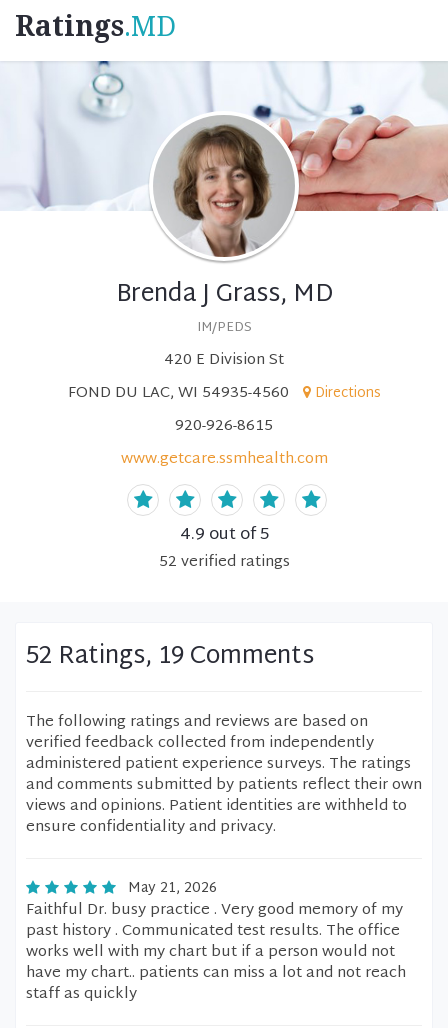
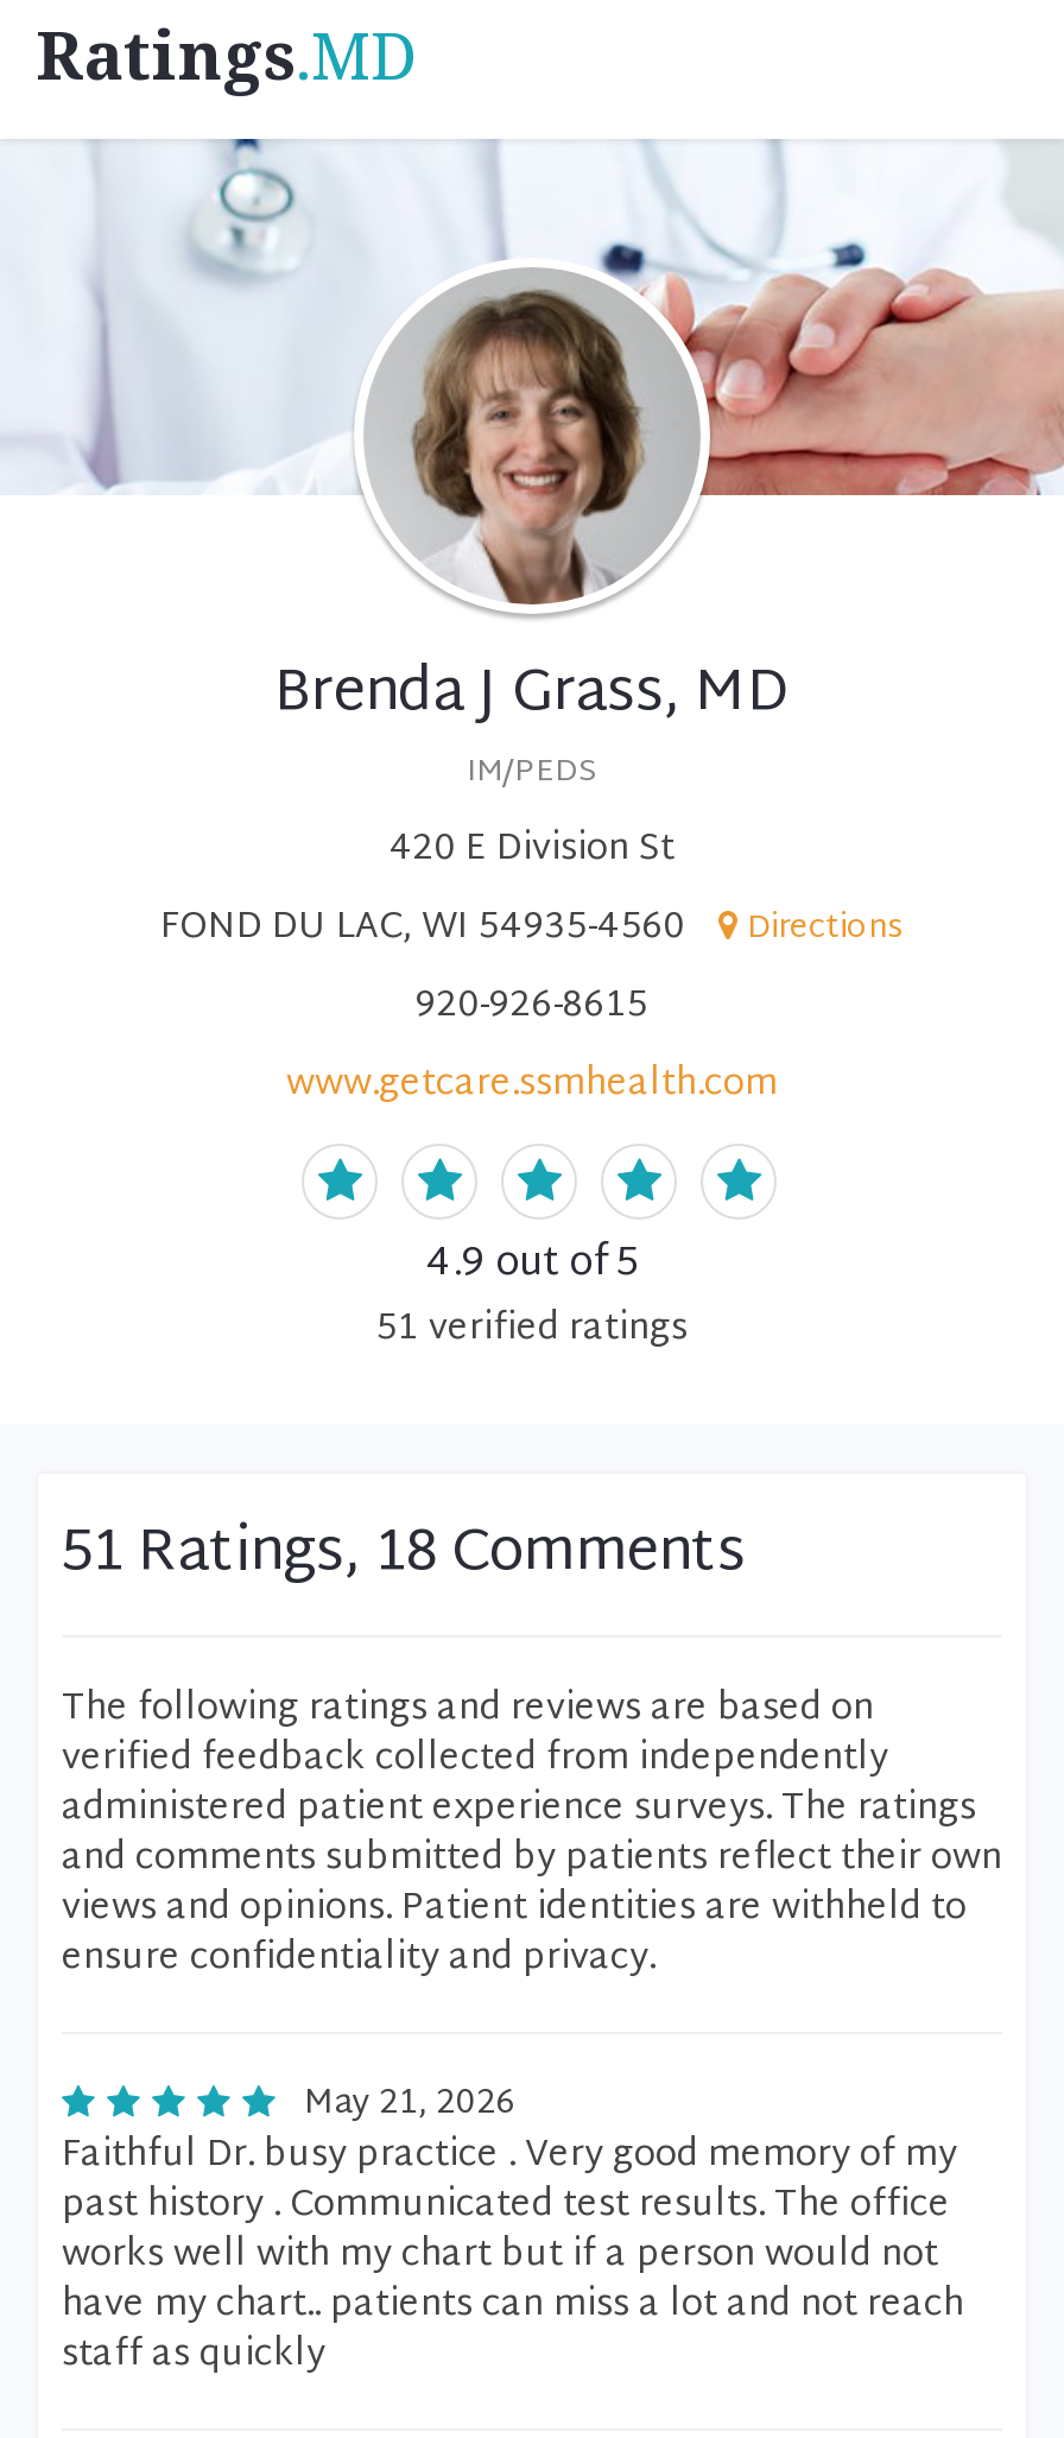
[158,549,289,576] 52 verified ratings -> [376,1298,688,1362] 51 verified ratings
[26,635,314,679] 52 Ratings, 19 Comments -> [62,1502,746,1607] 51 Ratings, 18 Comments

